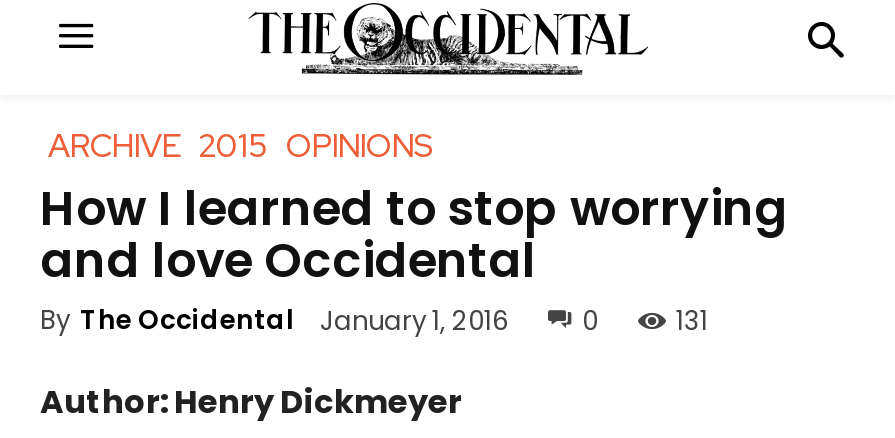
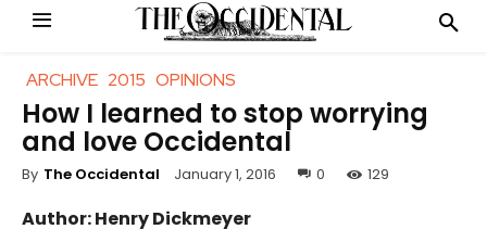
[676,301,708,339] 131 -> [367,164,389,185] 129

